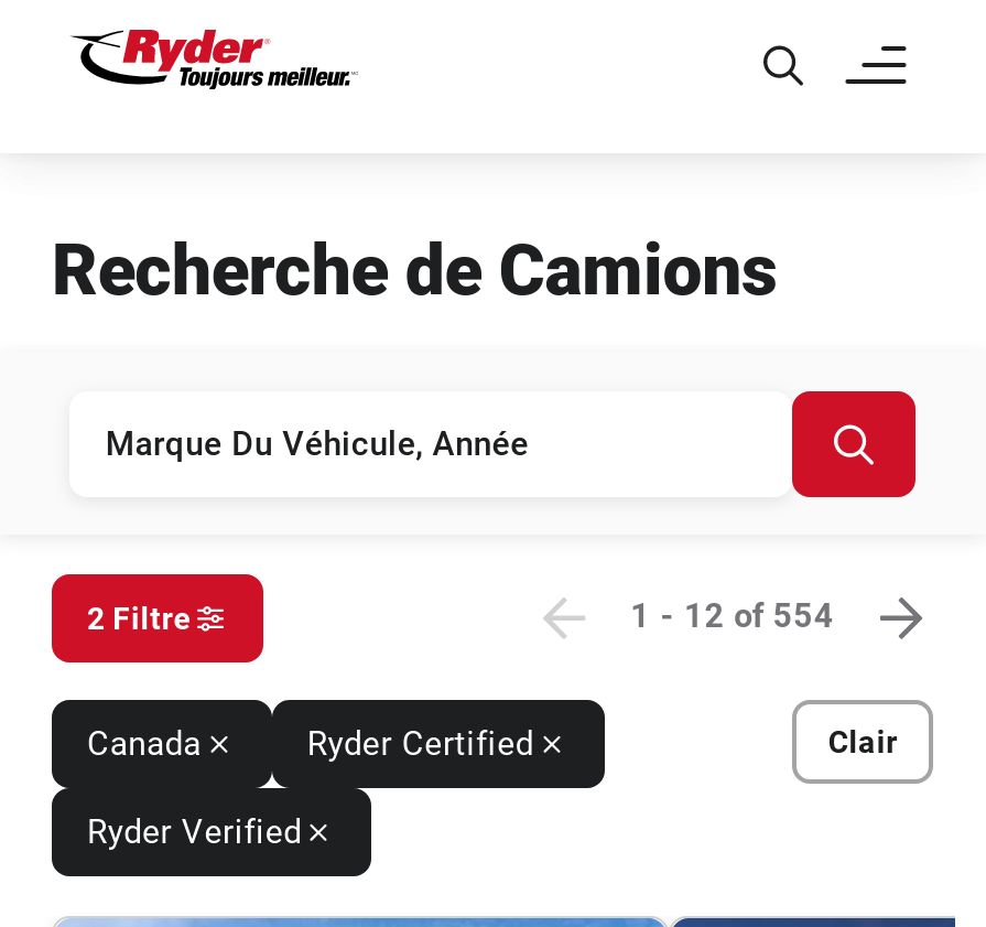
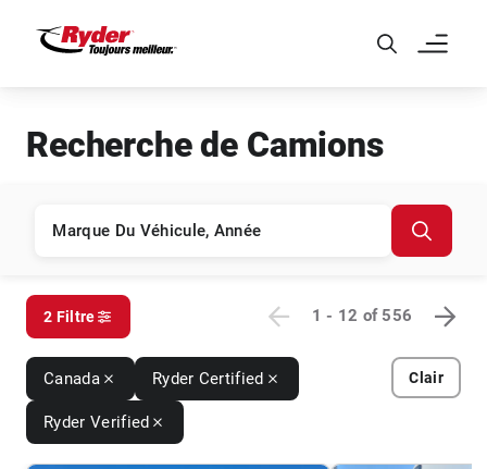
[631,597,834,637] 1 - 12 of 554 -> [312,306,412,326] 1 - 12 of 556

